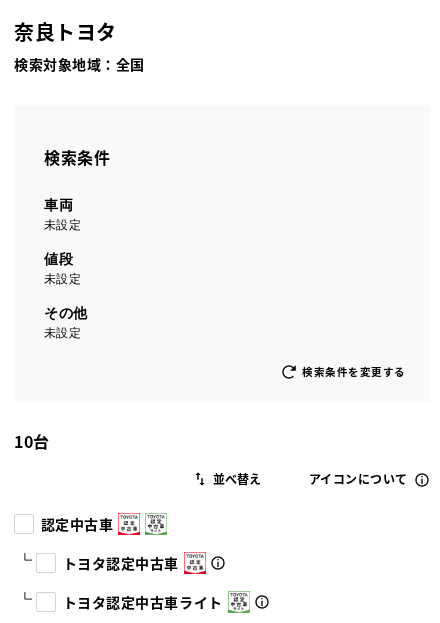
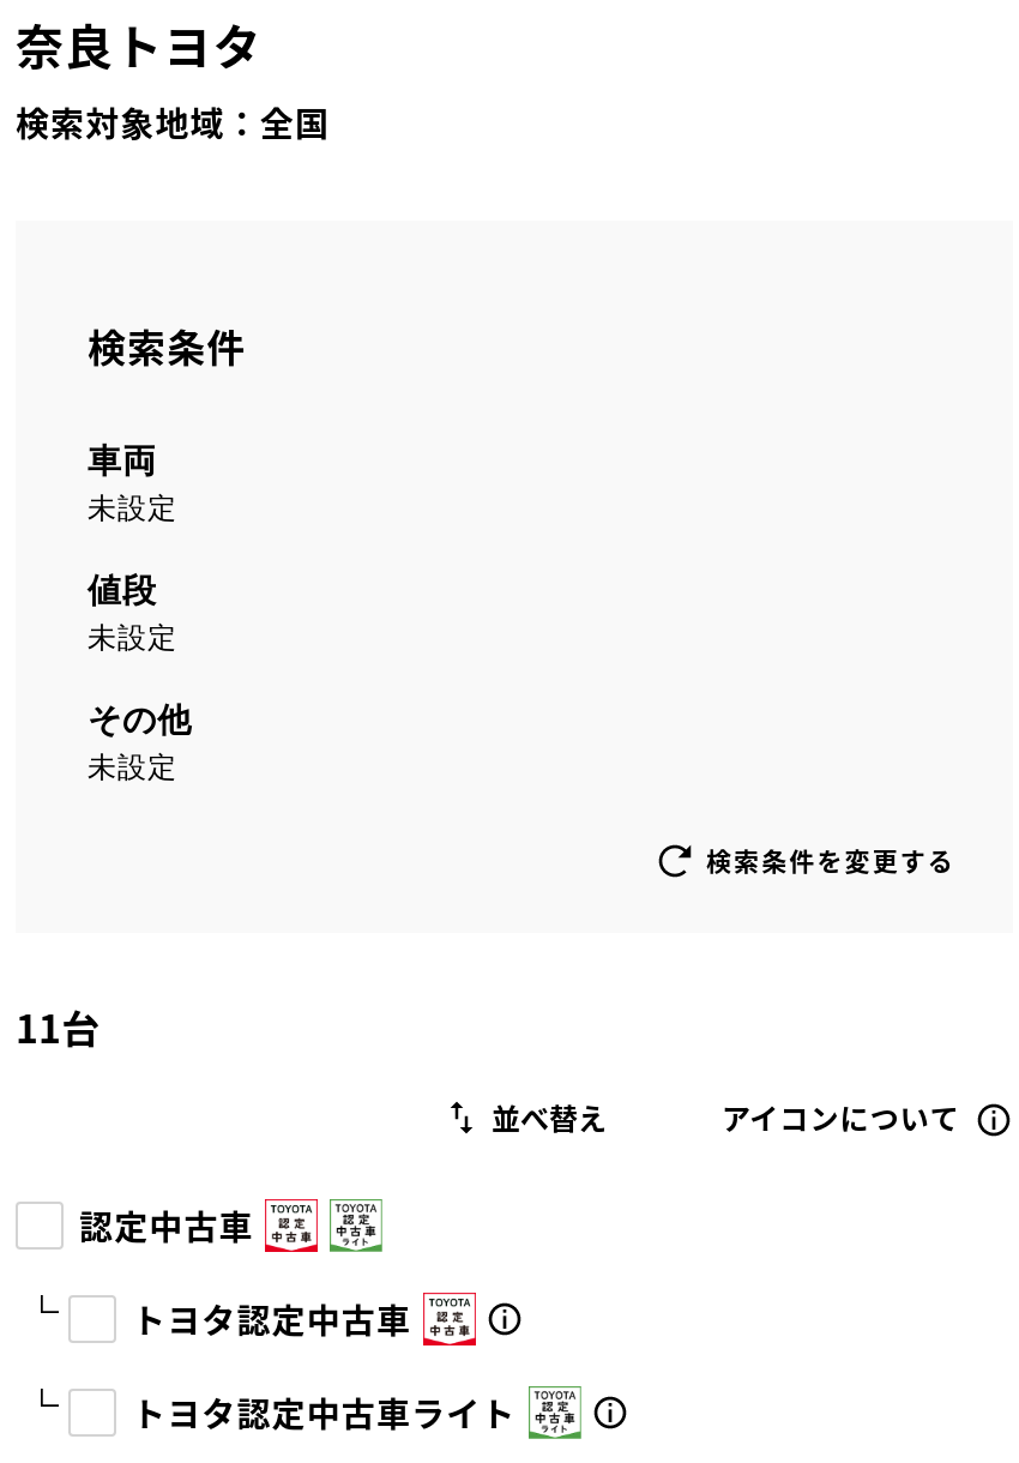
[14,429,50,453] 10台 -> [16,998,101,1056] 11台

